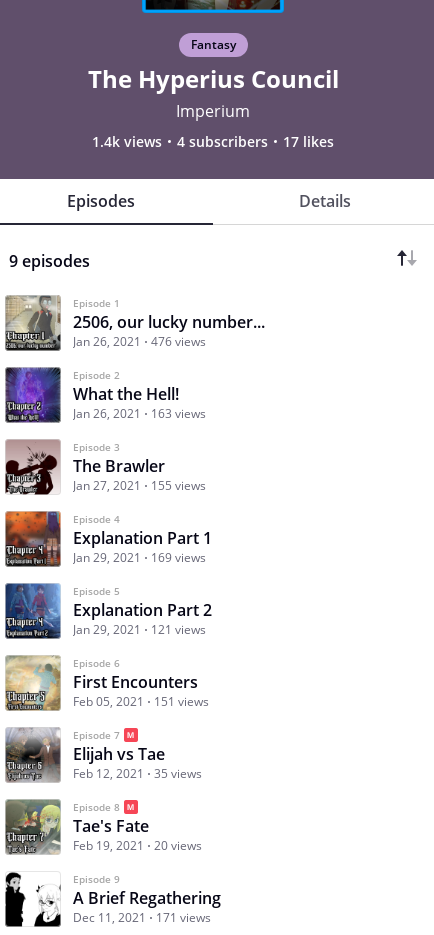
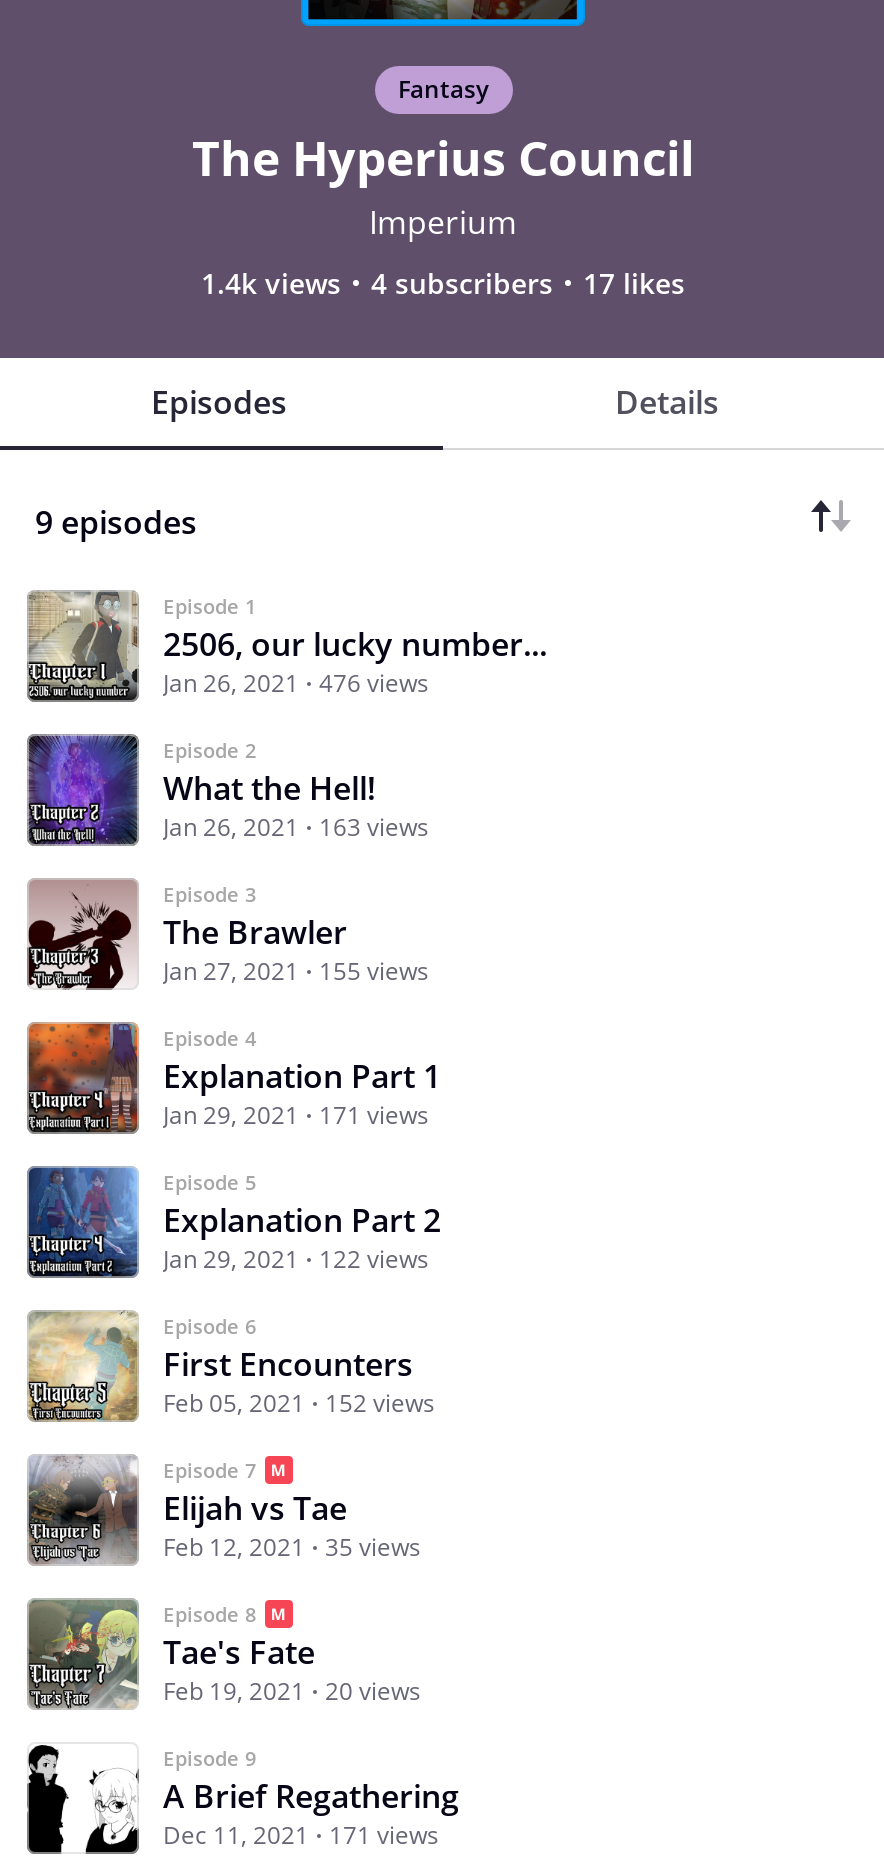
[73,549,206,566] Jan 29, 2021 169 views -> [163,1098,429,1132] Jan 29, 2021 171 views
[73,621,206,638] Jan 29, 2021 121 views -> [163,1242,429,1276] Jan 29, 2021 122 views
[73,693,209,710] Feb 05, 2021 151 views -> [163,1386,435,1420] Feb 05, 2021 152 views

